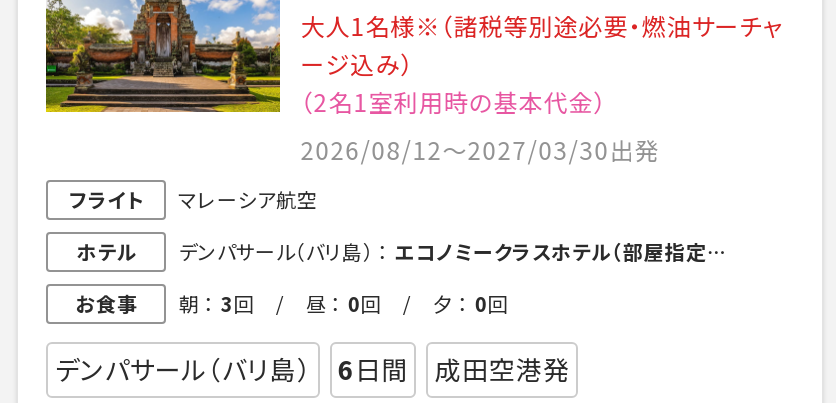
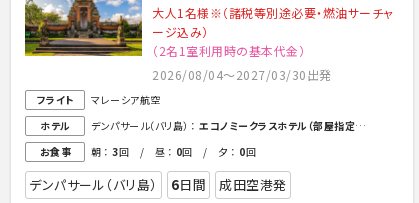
[300,132,659,166] 2026/08/12～2027/03/30出発 -> [152,66,332,83] 2026/08/04～2027/03/30出発

